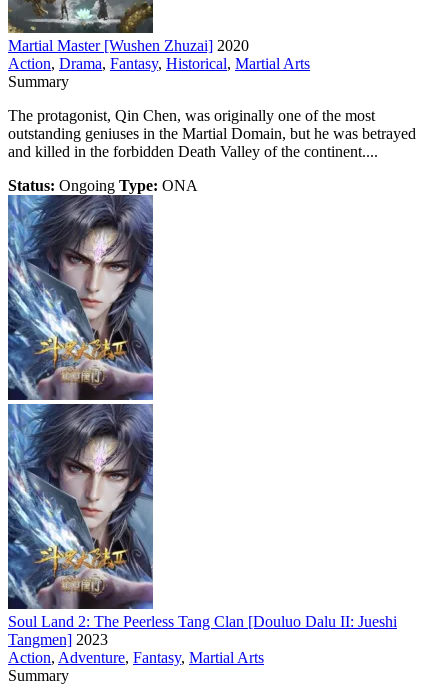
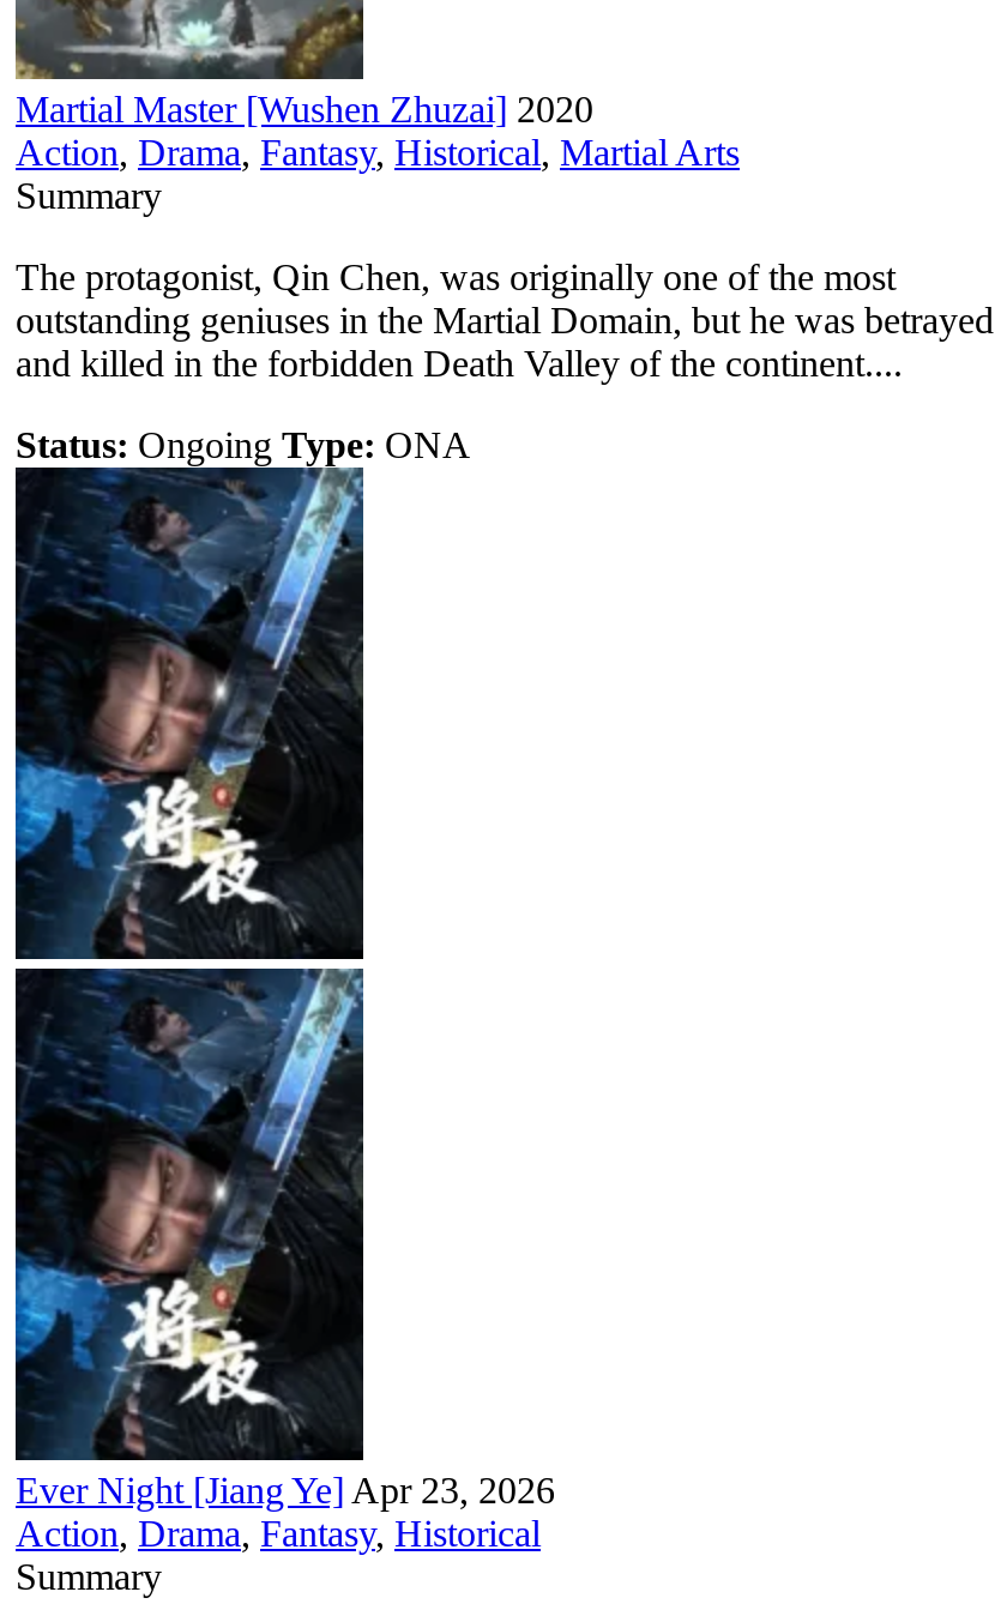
[7,196,397,666] [image] | Soul Land 2: The Peerless Tang Clan [Douluo Dalu II: Jueshi | Tangmen] 2023 | Action, Adventure, Fantasy, Martial Arts -> [13,470,555,1553] [image] | Ever Night [Jiang Ye] Apr 23, 2026 | Action, Drama, Fantasy,Historical

